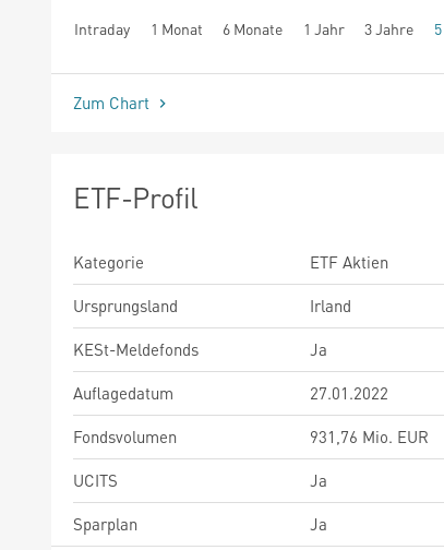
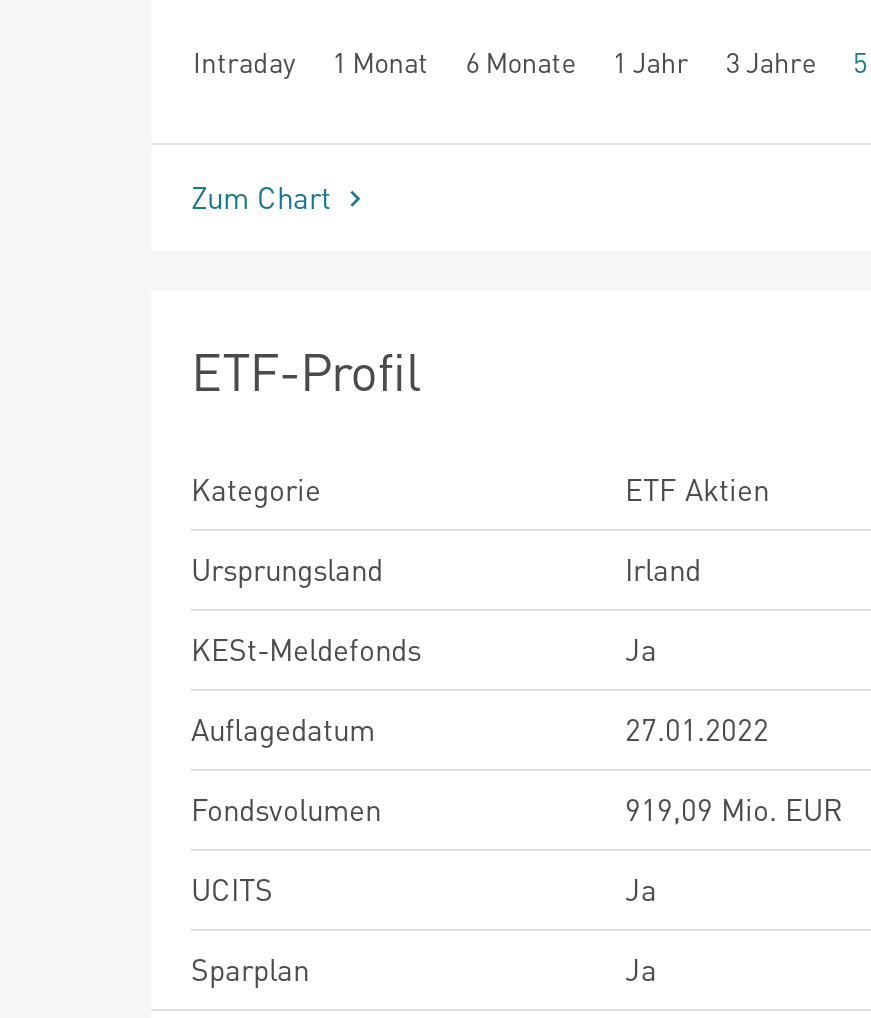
[310,425,429,447] 931,76 Mio. EUR -> [625,788,843,828] 919,09 Mio. EUR

